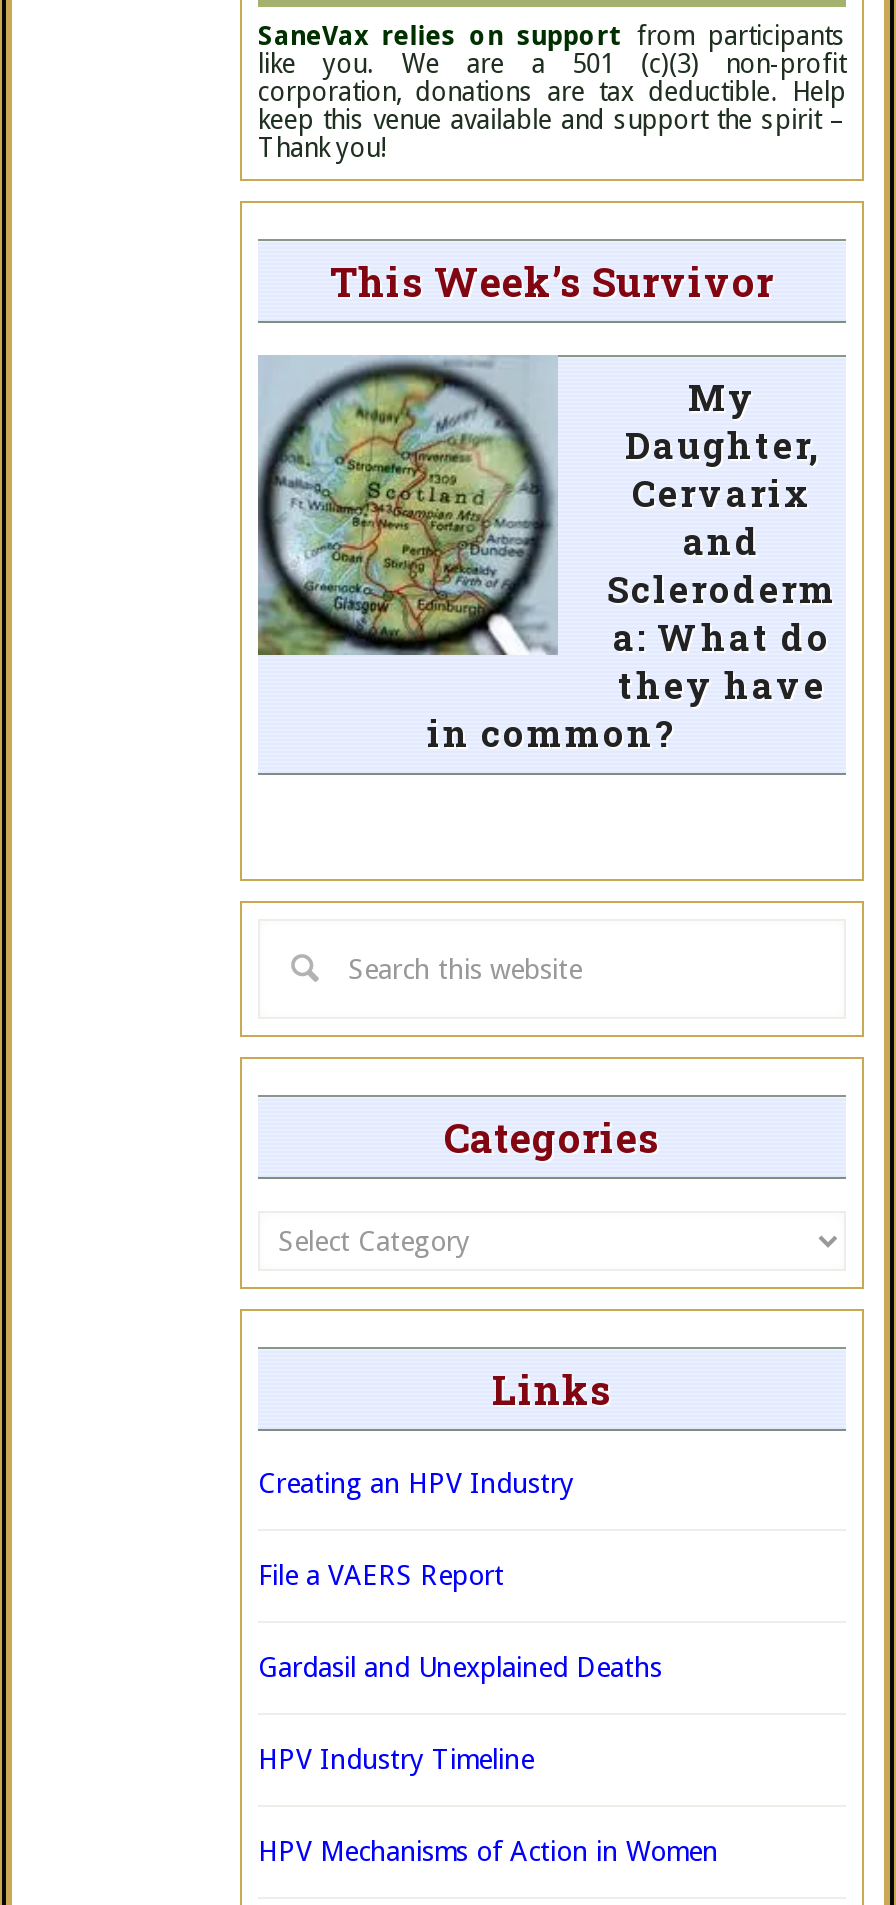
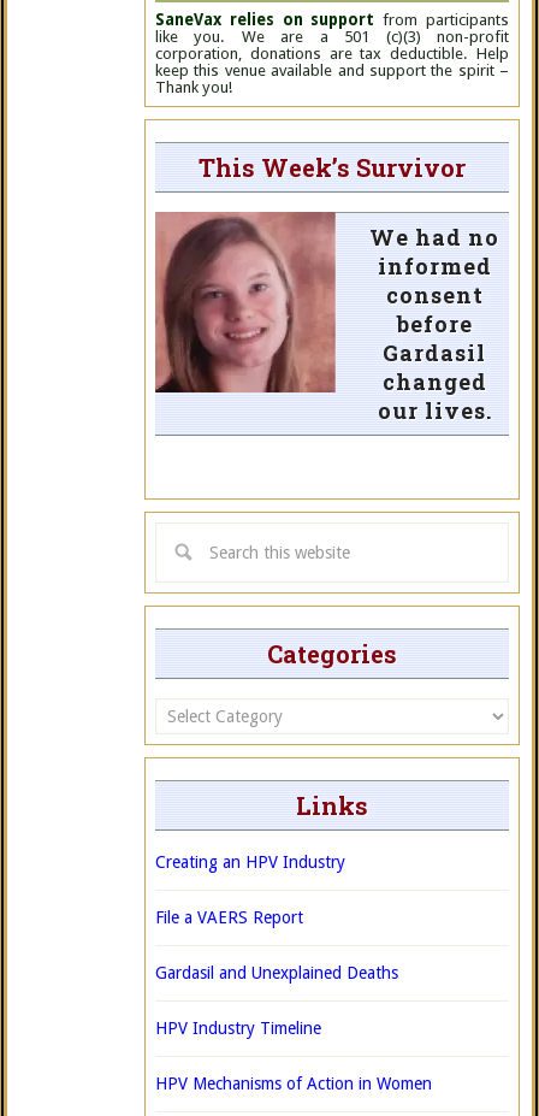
[256,355,837,757] [image] | My | Daughter, | Cervarix | and | Scleroderm | a: What do | they have | in common? -> [154,211,499,425] [image] | We had no | informed | consent | before | Gardasil | changed | our lives.

